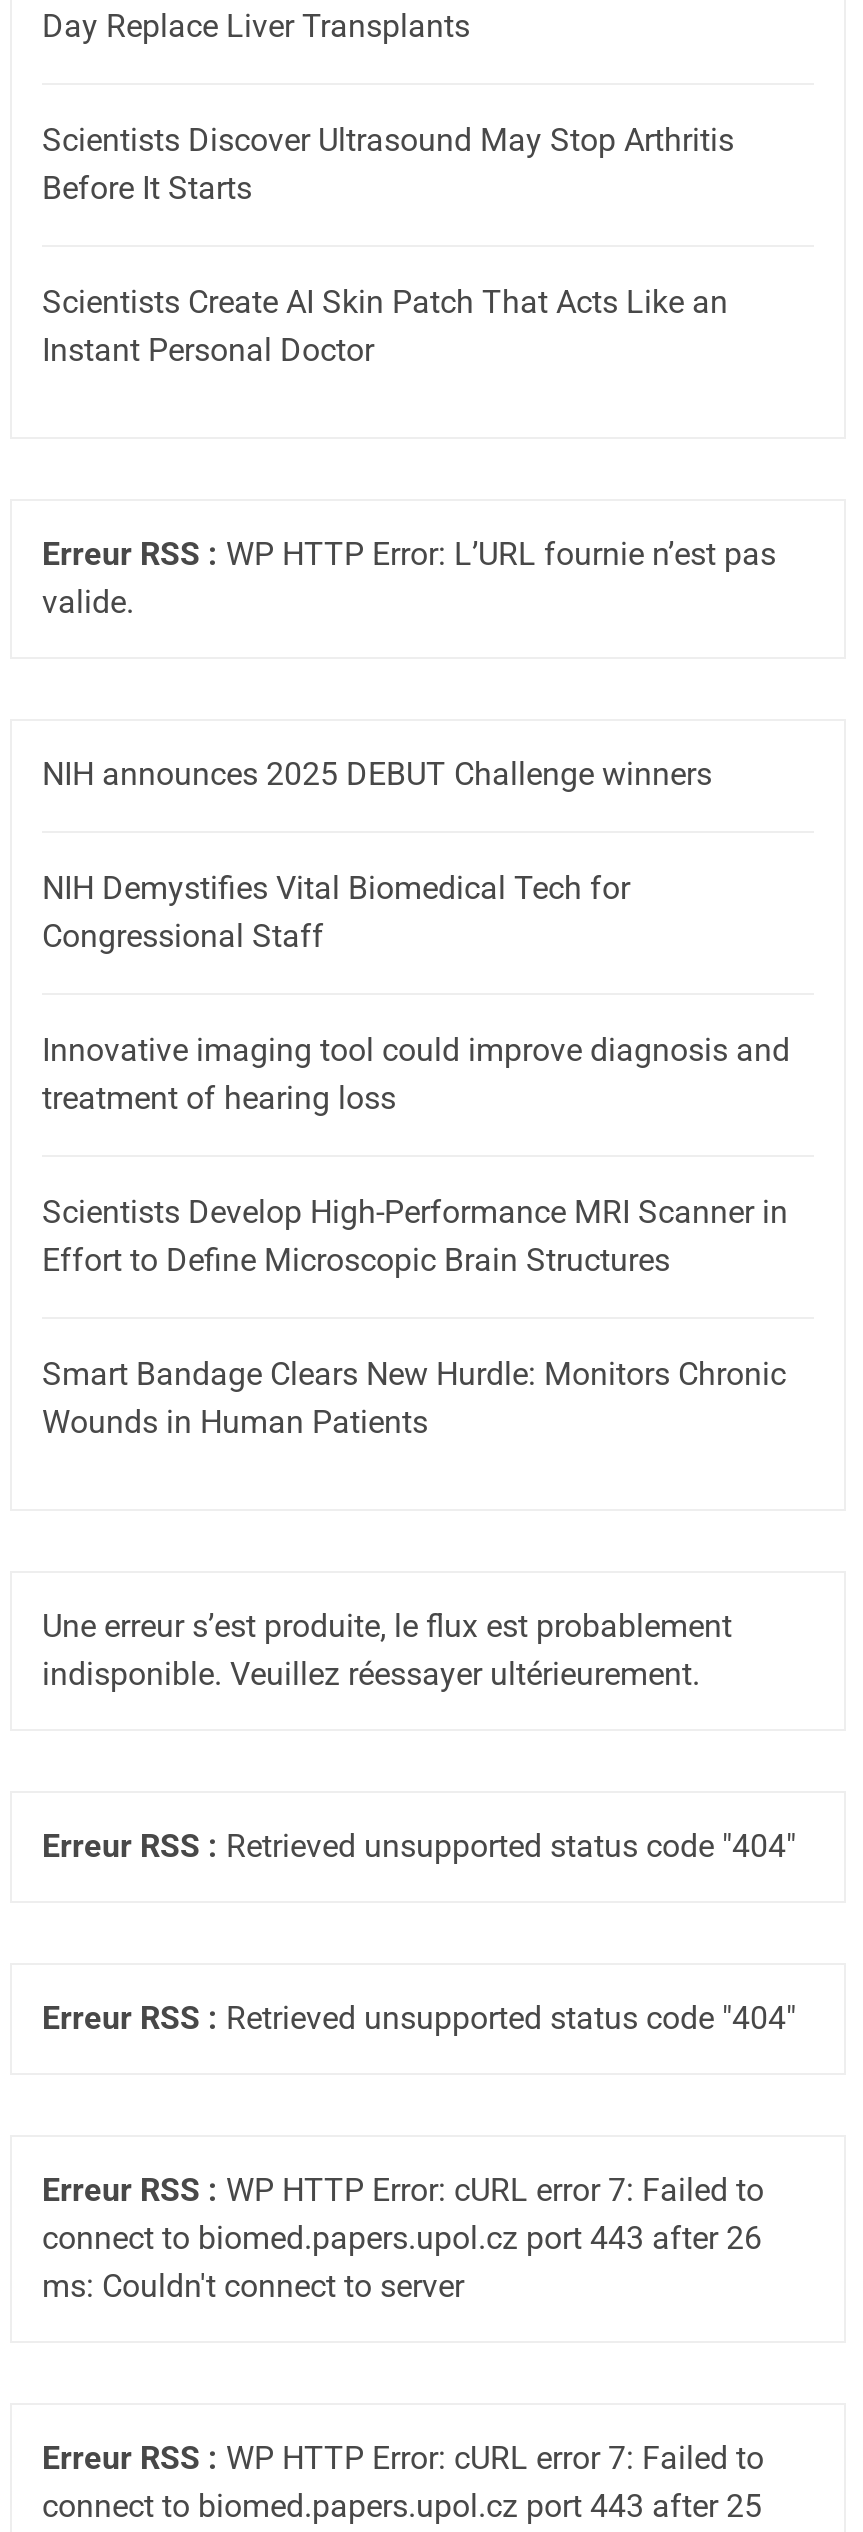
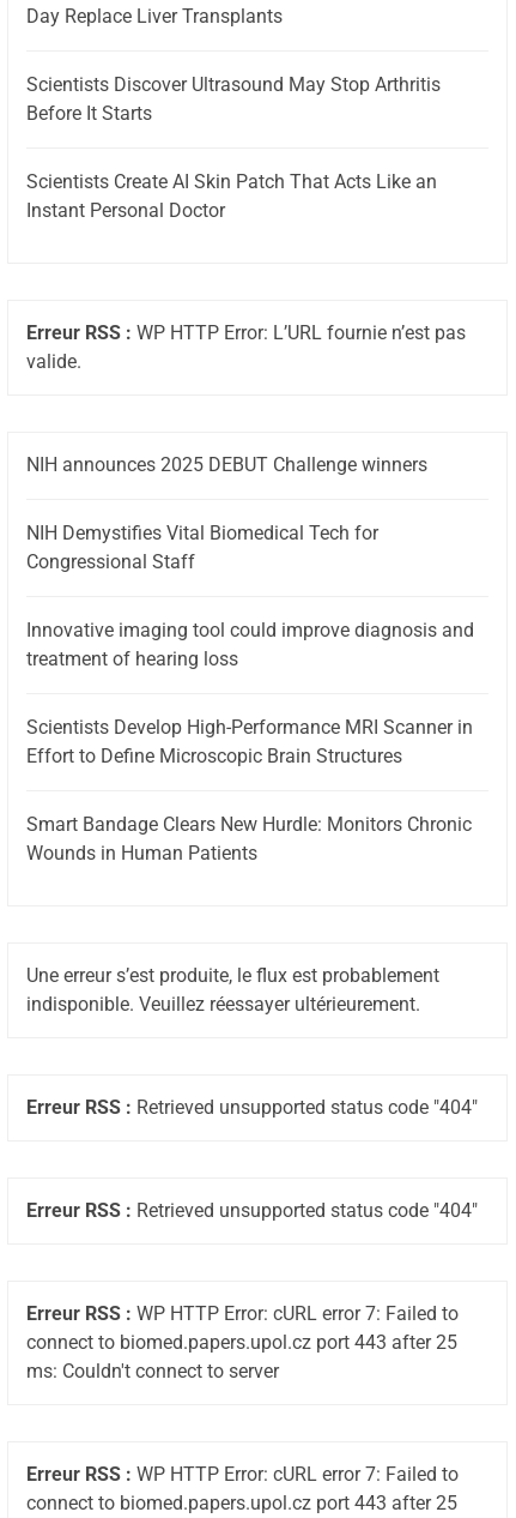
[42,2219,762,2257] connect to biomed.papers.upol.cz port 443 after 26 -> [26,1330,457,1353] connect to biomed.papers.upol.cz port 443 after 25

